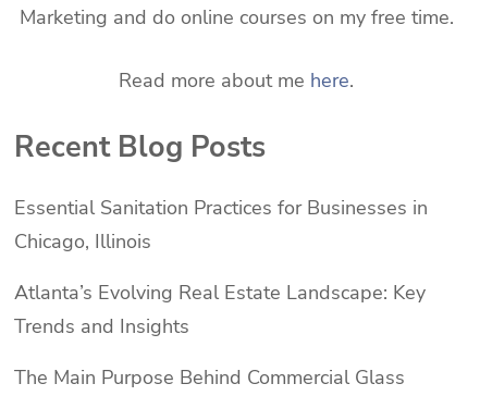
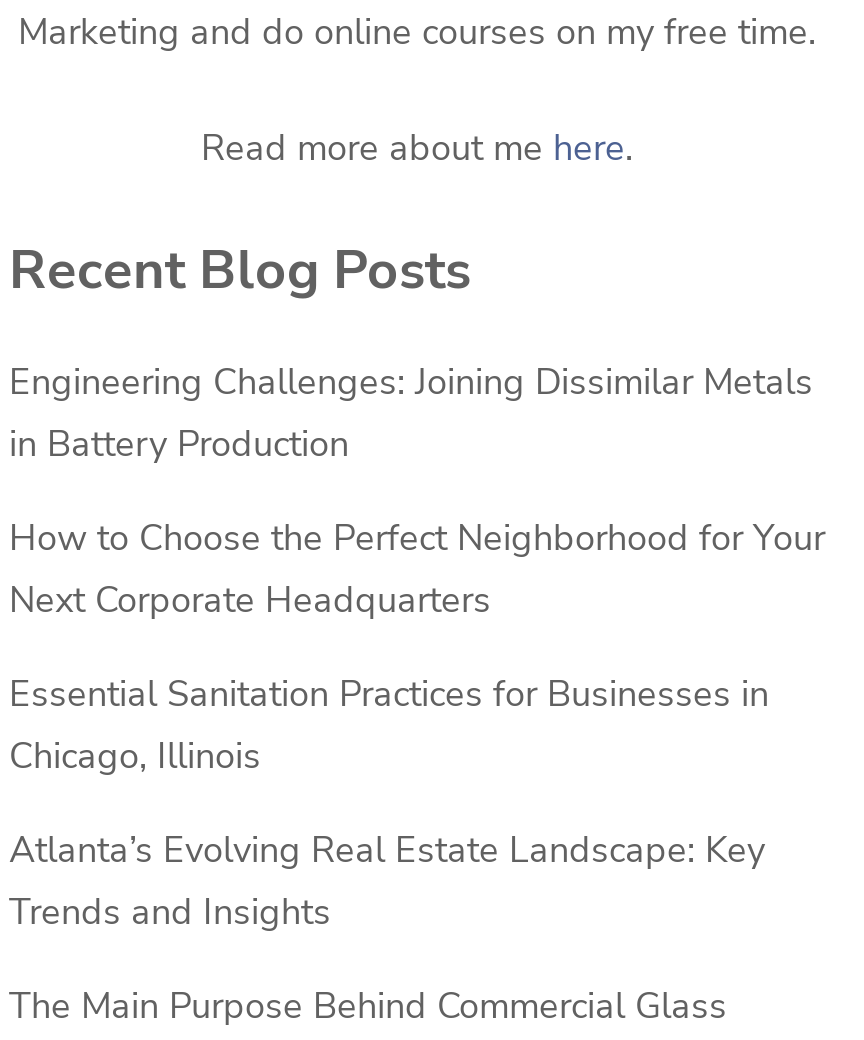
none -> [9,359,825,625] Engineering Challenges: Joining Dissimilar Metals | in Battery Production | How to Choose the Perfect Neighborhood for Your | Next Corporate Headquarters

